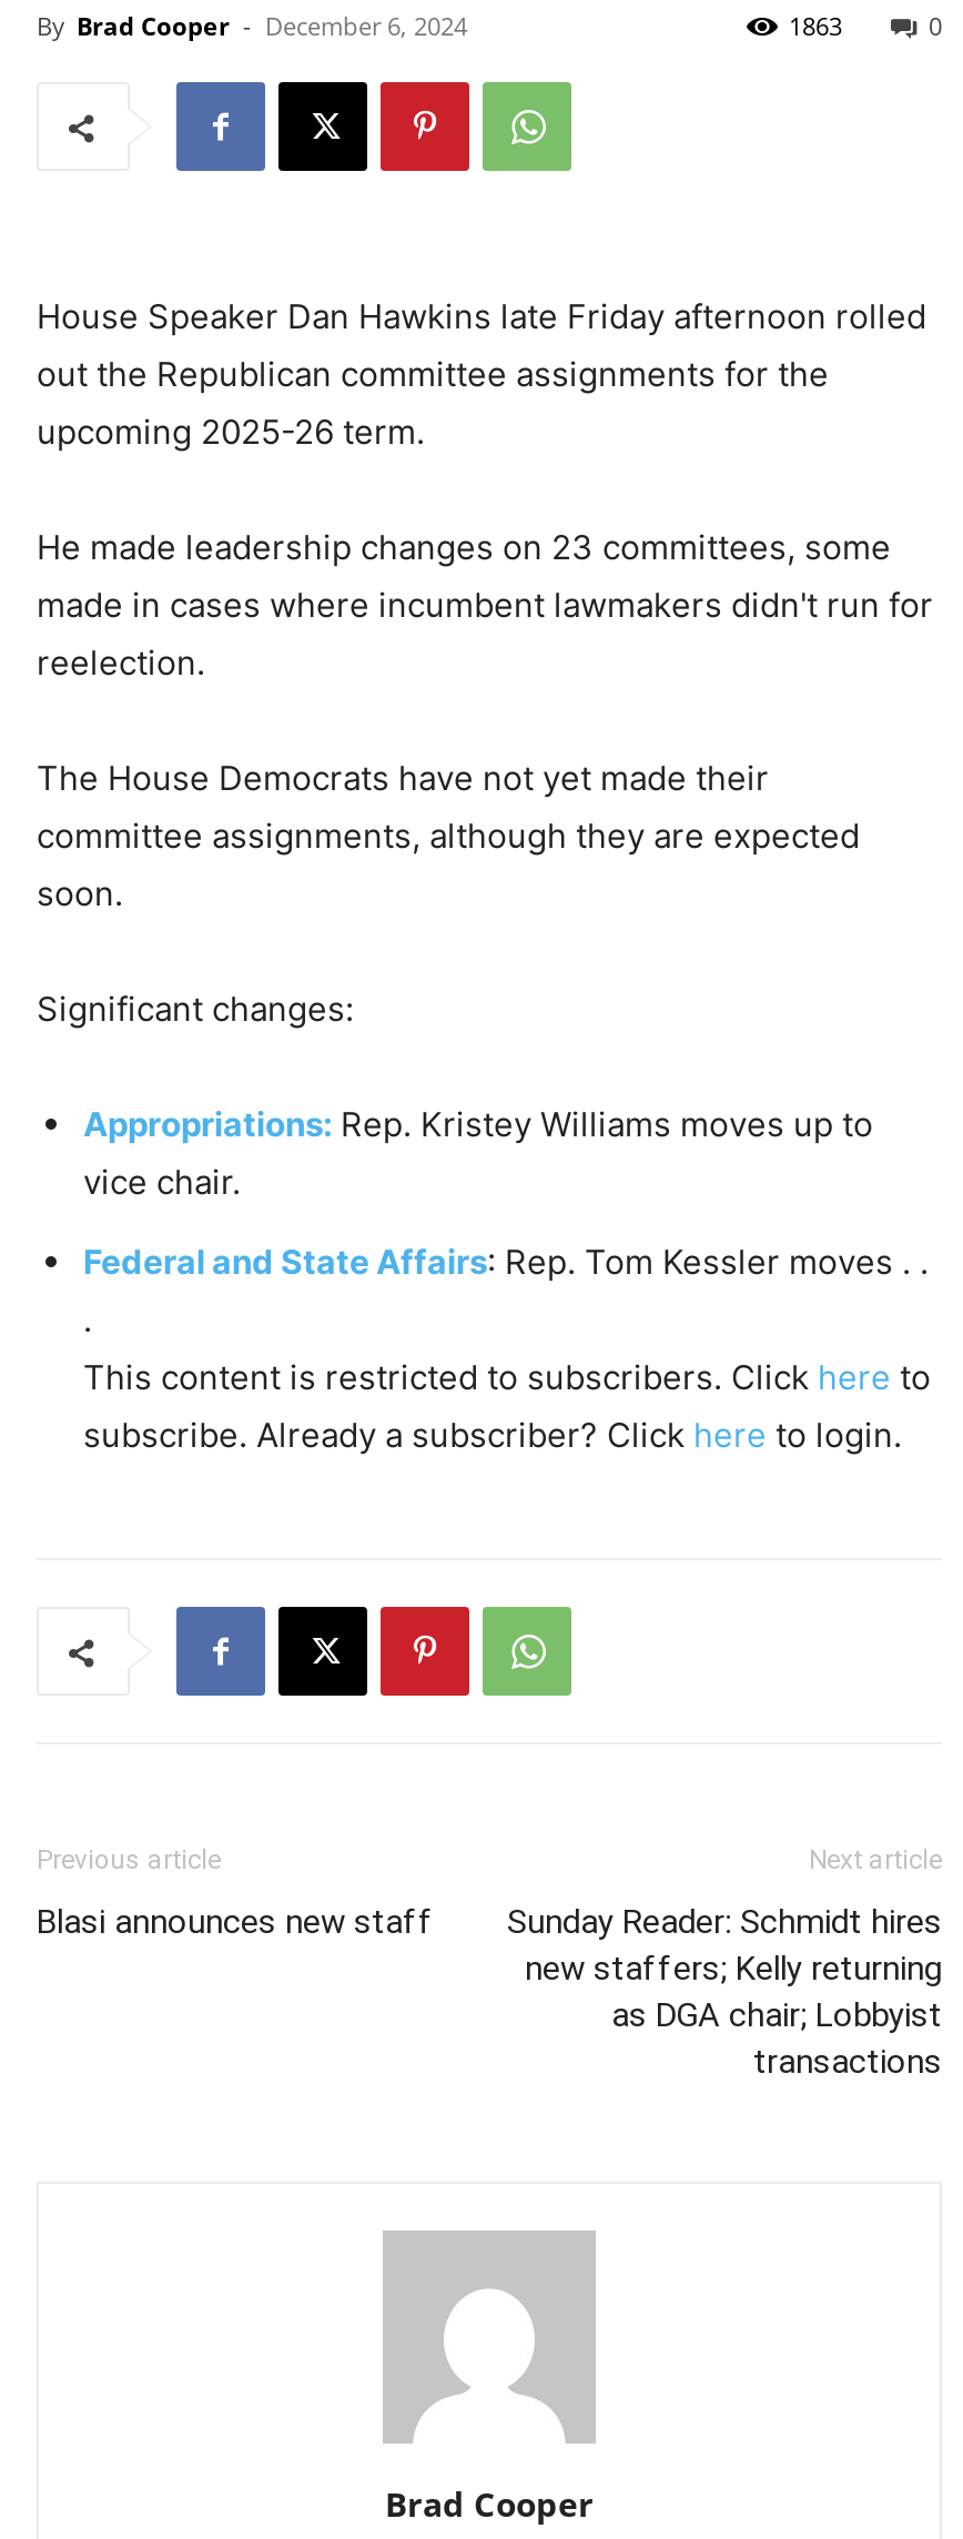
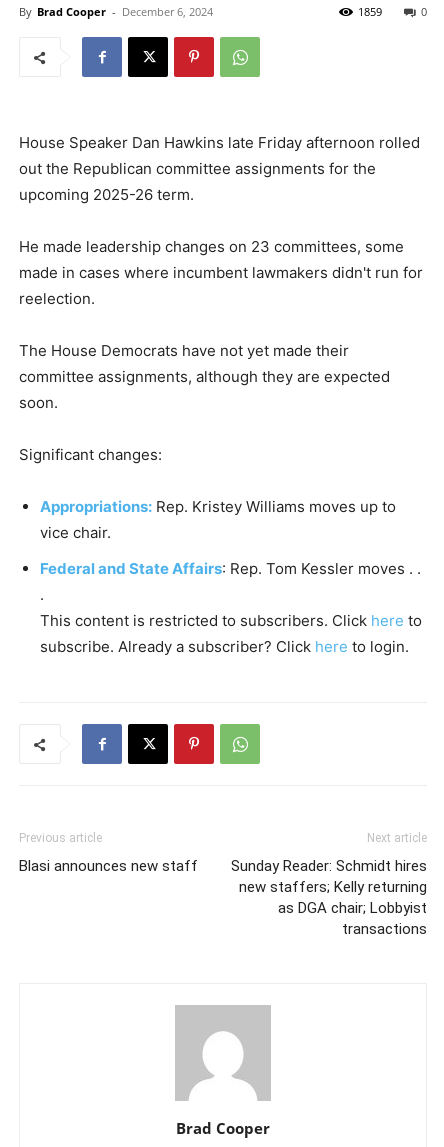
[789,9,842,42] 1863 -> [358,4,382,19] 1859

